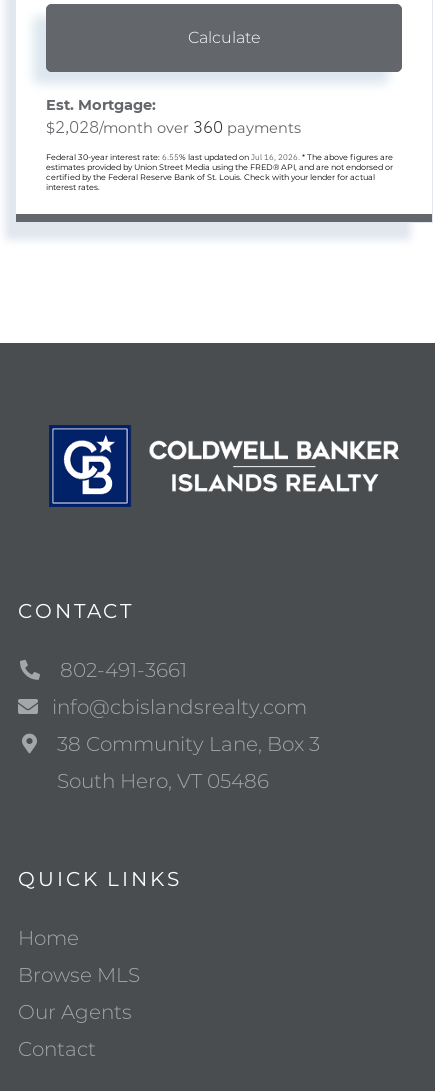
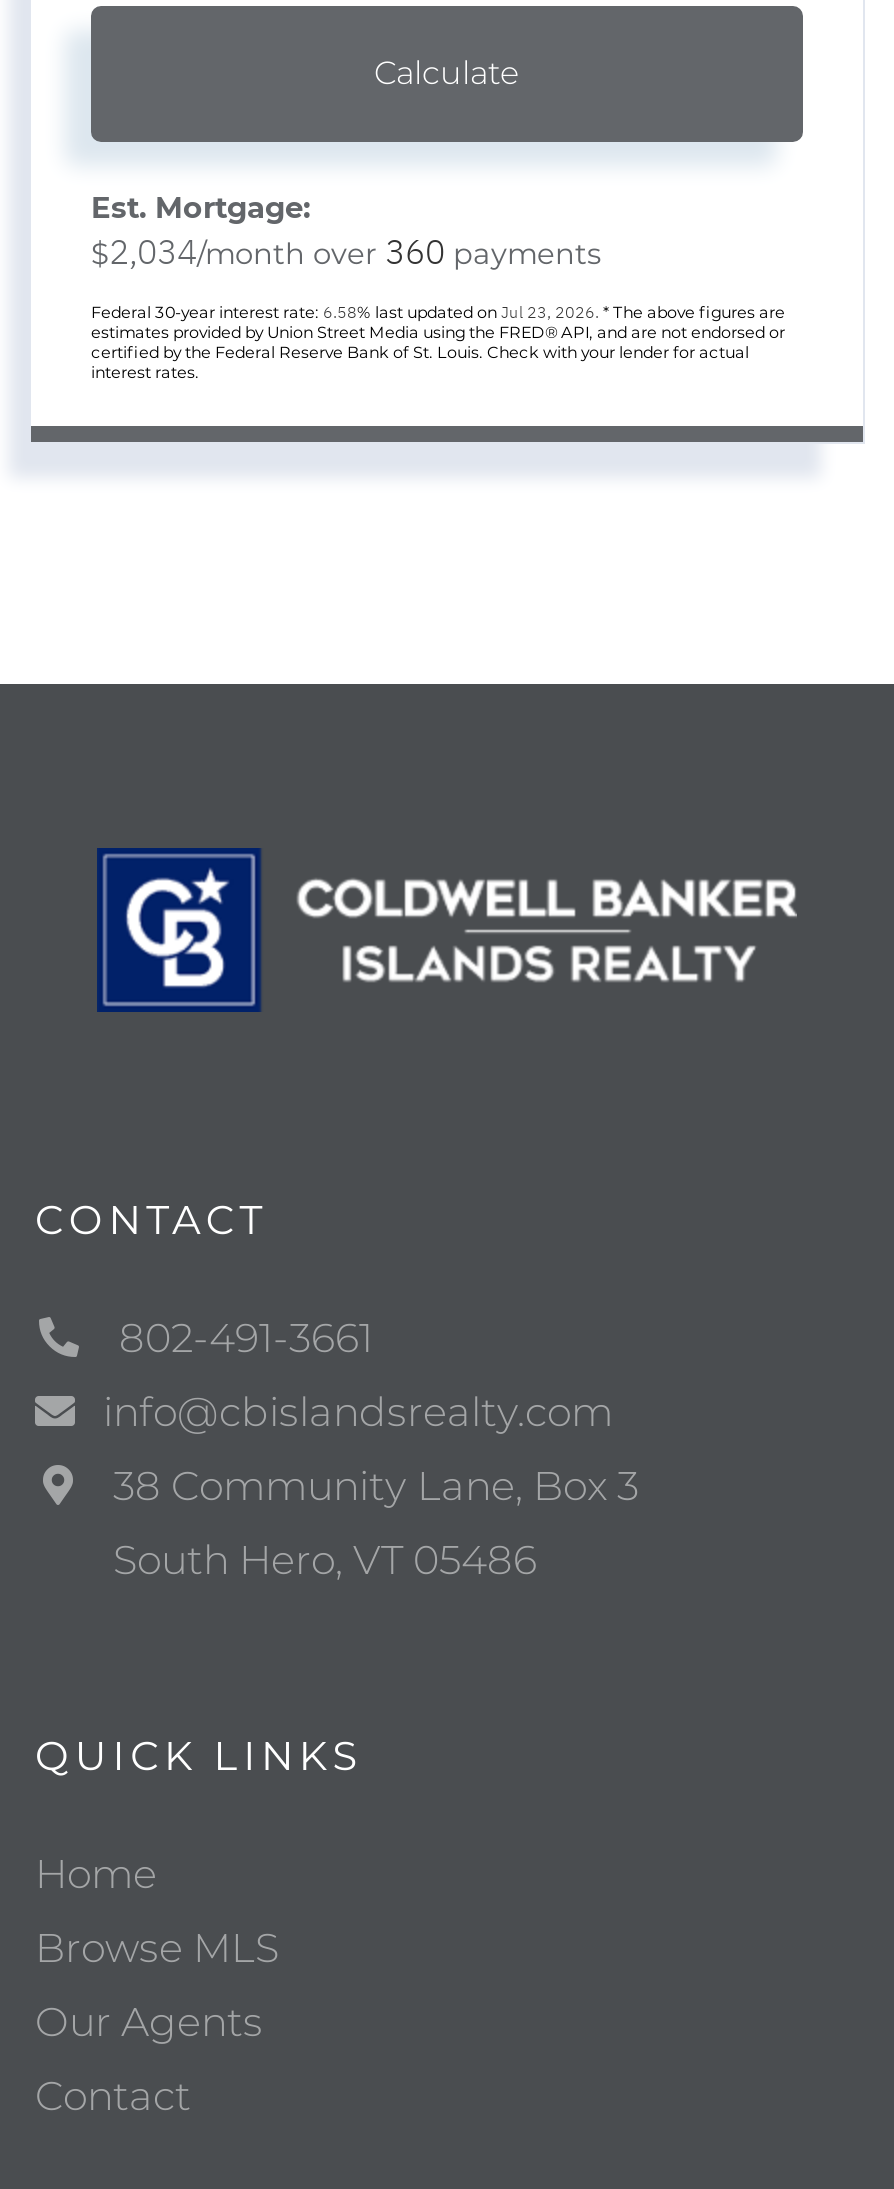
[46,116,301,138] $2,028/month over 360 payments -> [91,231,601,275] $2,034/month over 360 payments
[46,152,393,162] Federal 30-year interest rate: 6.55% last updated on Jul 16, 2026. * The above figures are -> [91,303,785,323] Federal 30-year interest rate: 6.58% last updated on Jul 23, 2026. * The above figures are

